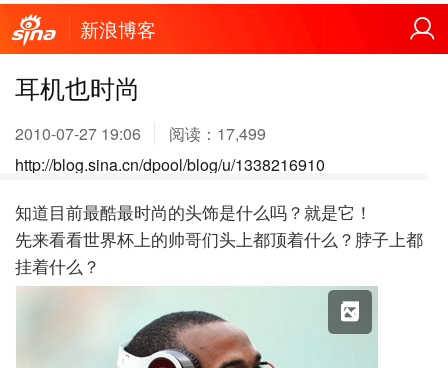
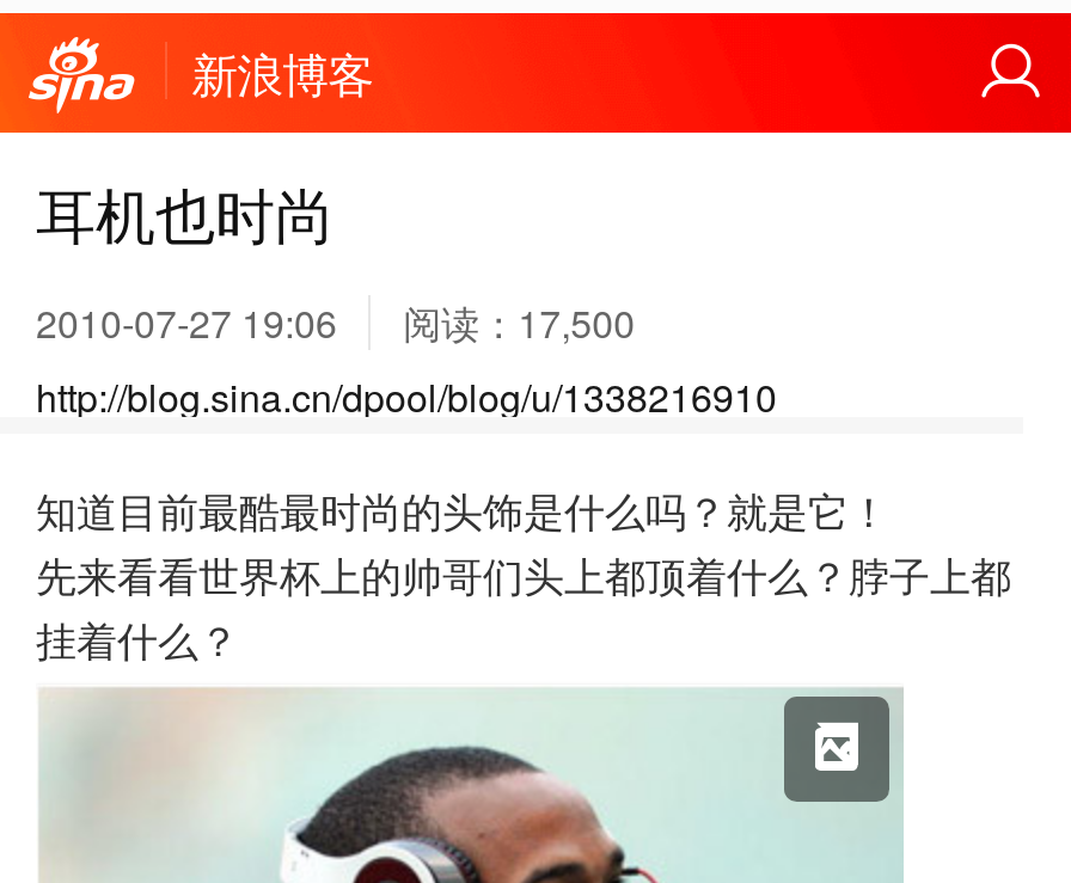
[15,122,266,145] 2010-07-27 19:06 阅读：17,499 -> [36,295,635,350] 2010-07-27 19:06 阅读：17,500

